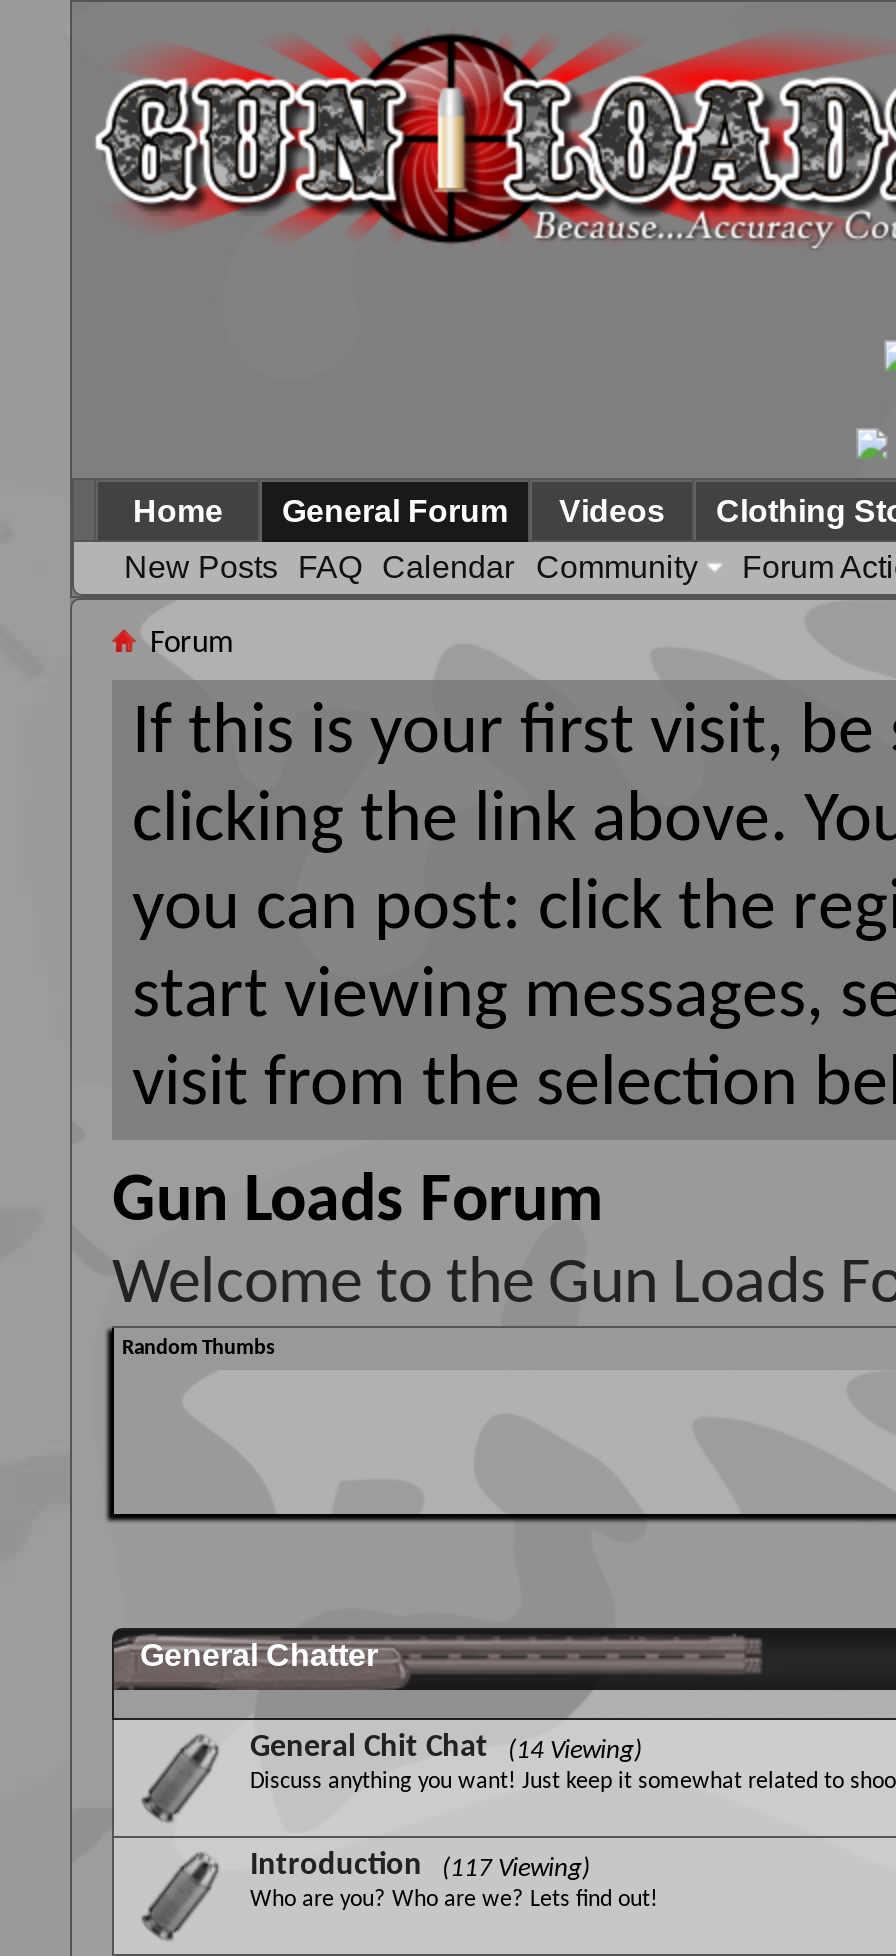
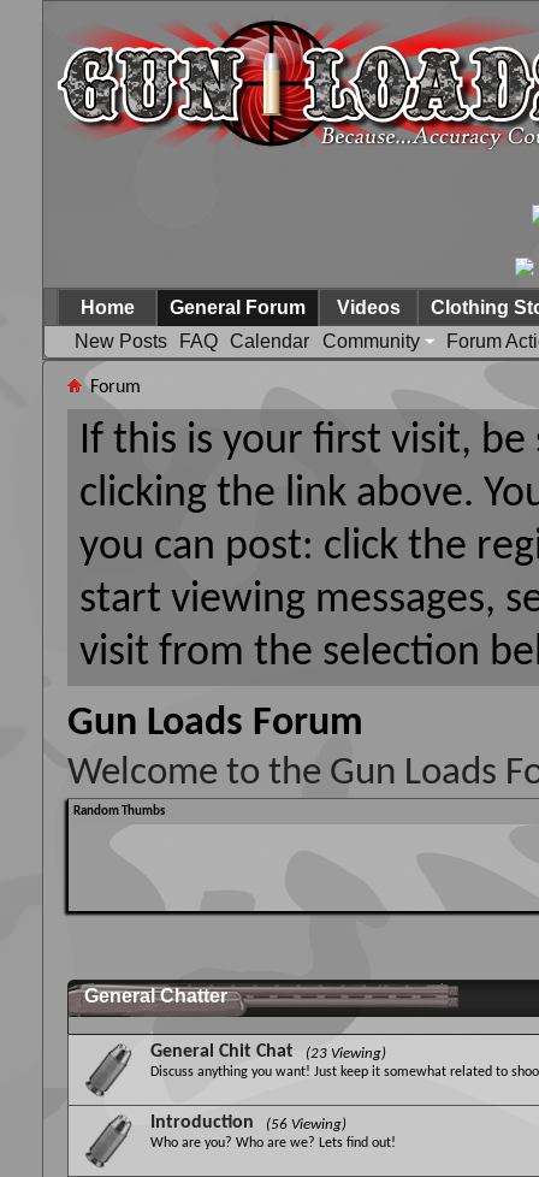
[250,1732,642,1764] General Chit Chat (14 Viewing) -> [150,1042,386,1061] General Chit Chat (23 Viewing)
[250,1850,590,1882] Introduction (117 Viewing) -> [150,1113,346,1132] Introduction (56 Viewing)

